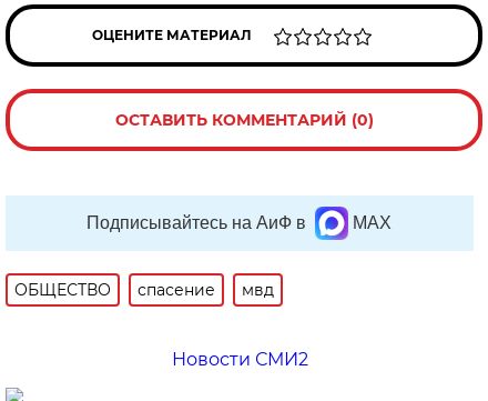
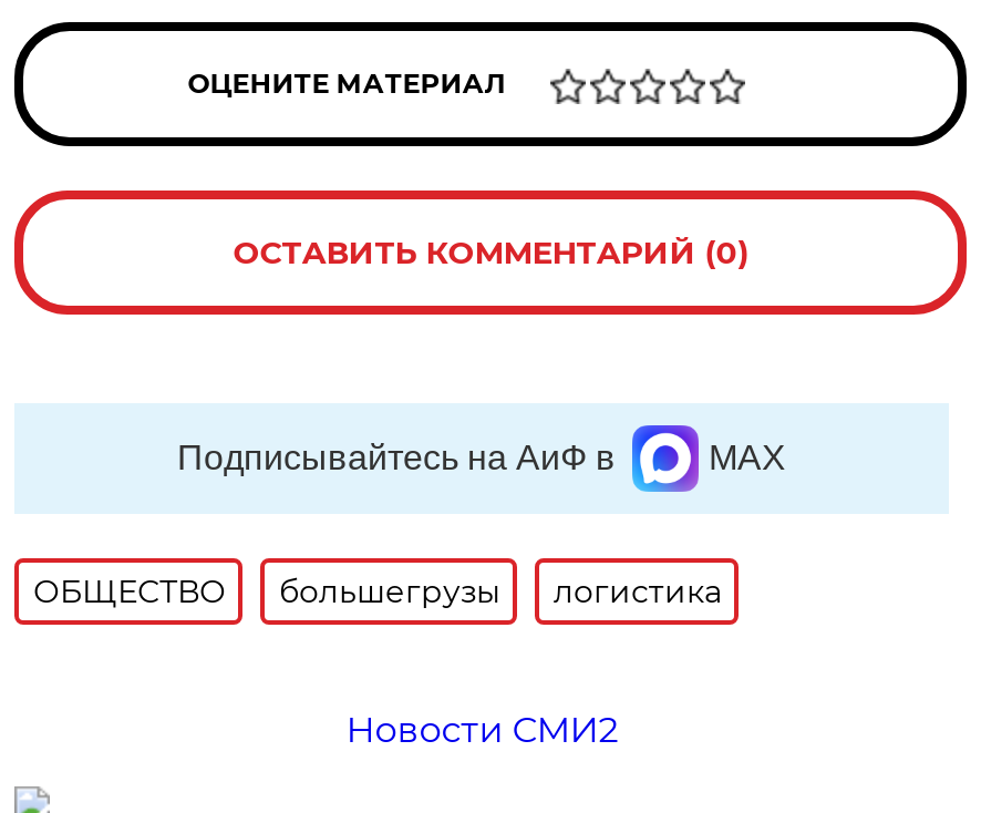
[138,280,274,300] спасение | мвд -> [279,572,722,611] большегрузы | логистика

